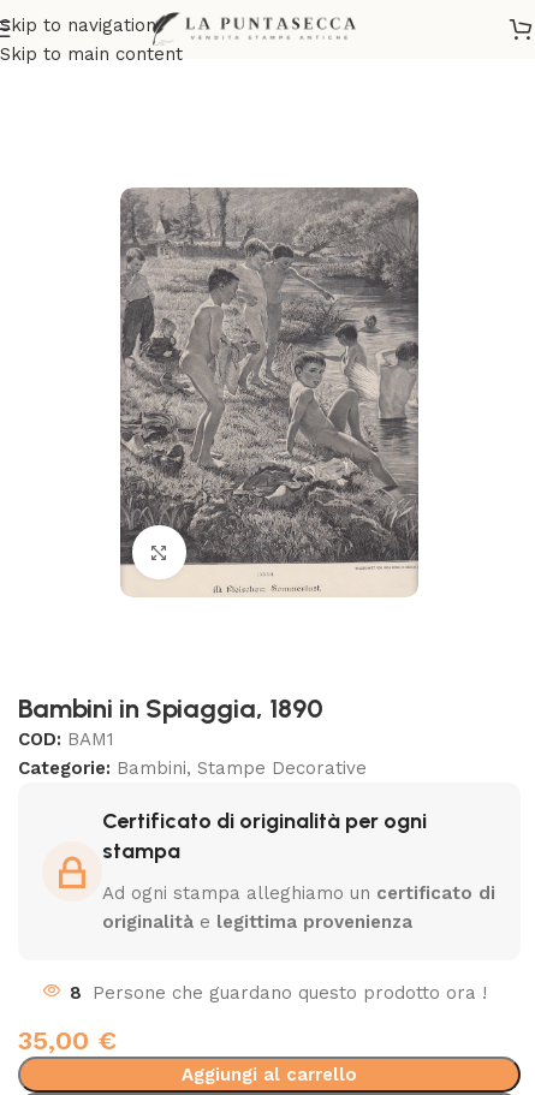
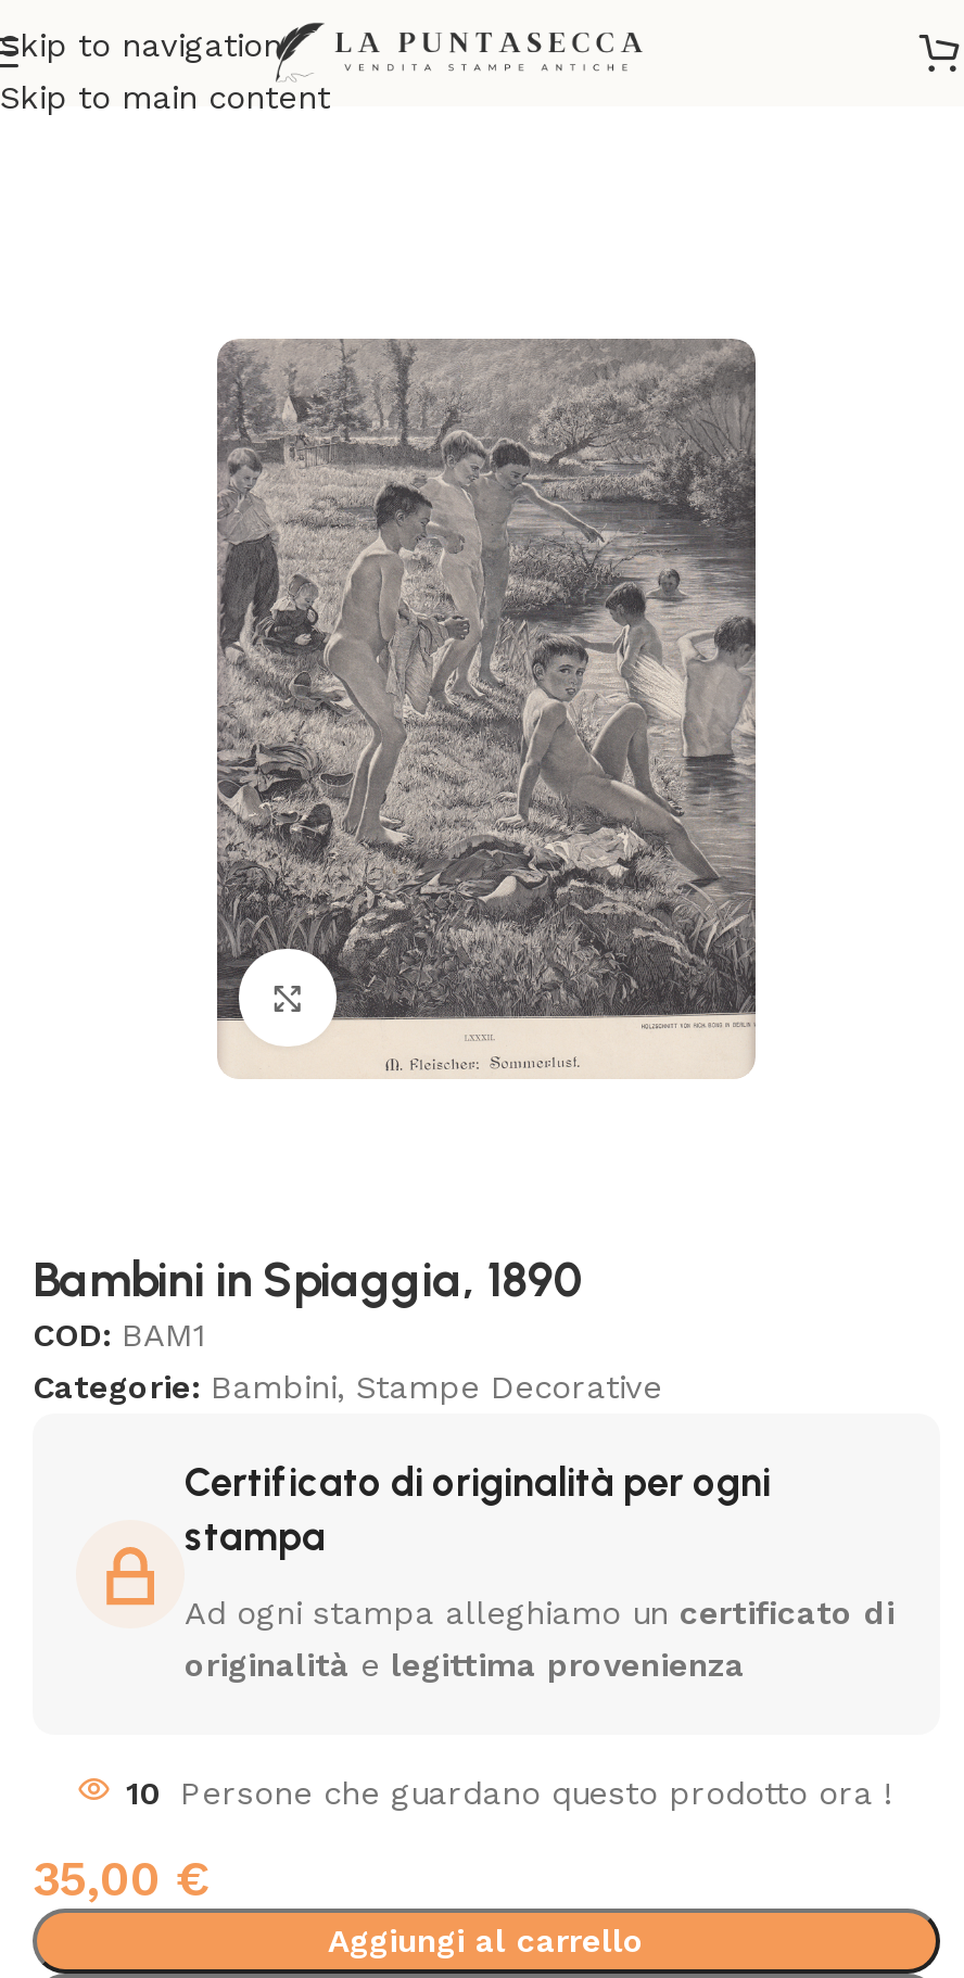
[70,982,487,1004] 8 Persone che guardano questo prodotto ora ! -> [126,1774,892,1813] 10 Persone che guardano questo prodotto ora !

